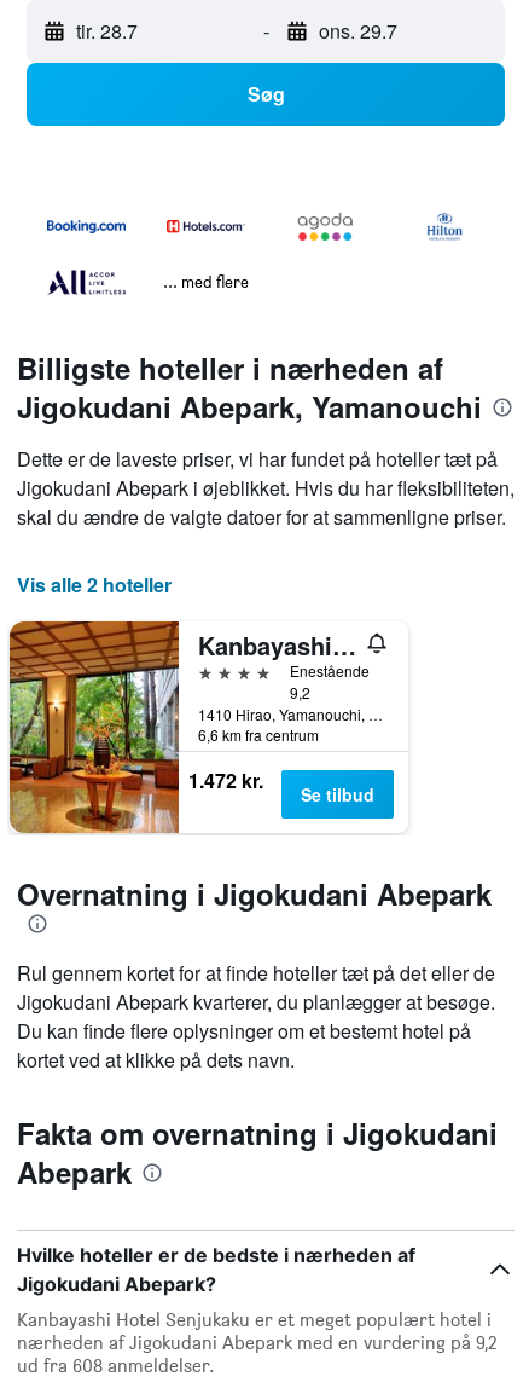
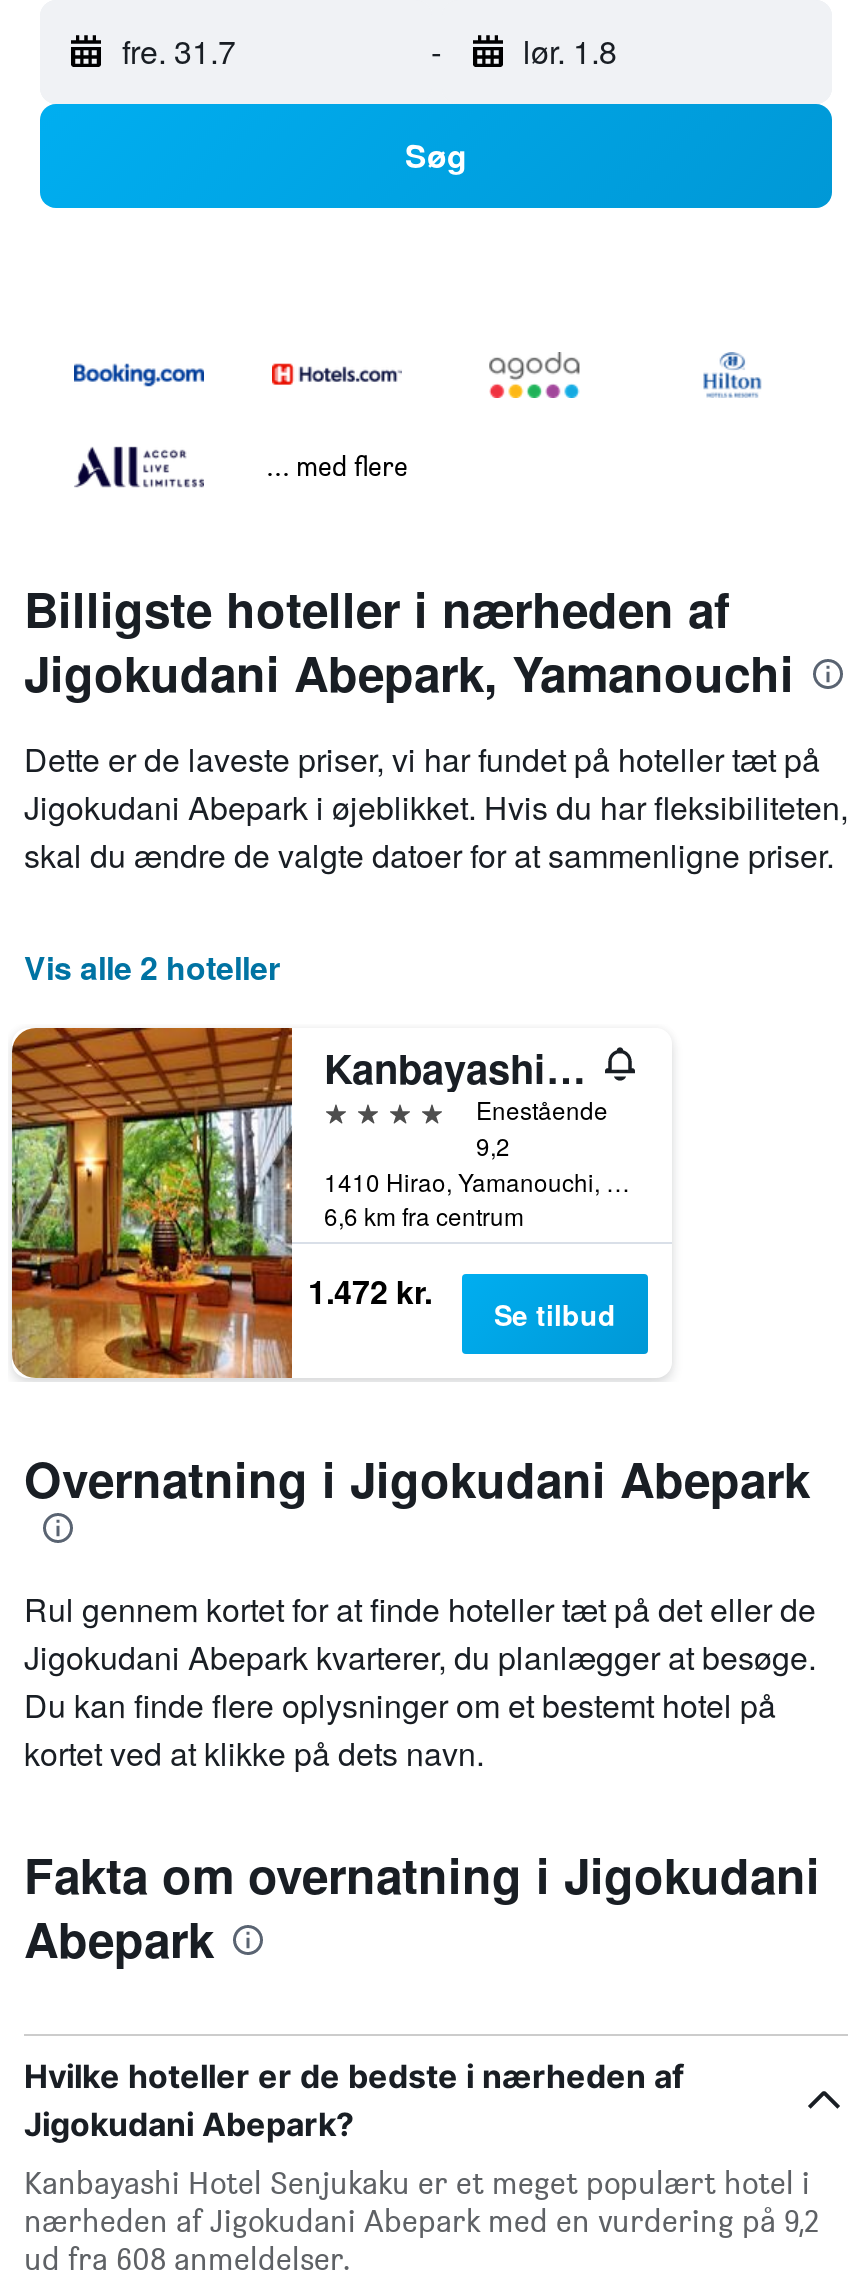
[76,17,138,45] tir. 28.7 -> [122,28,236,74] fre. 31.7
[318,17,397,45] ons. 29.7 -> [523,28,617,74] lør. 1.8

